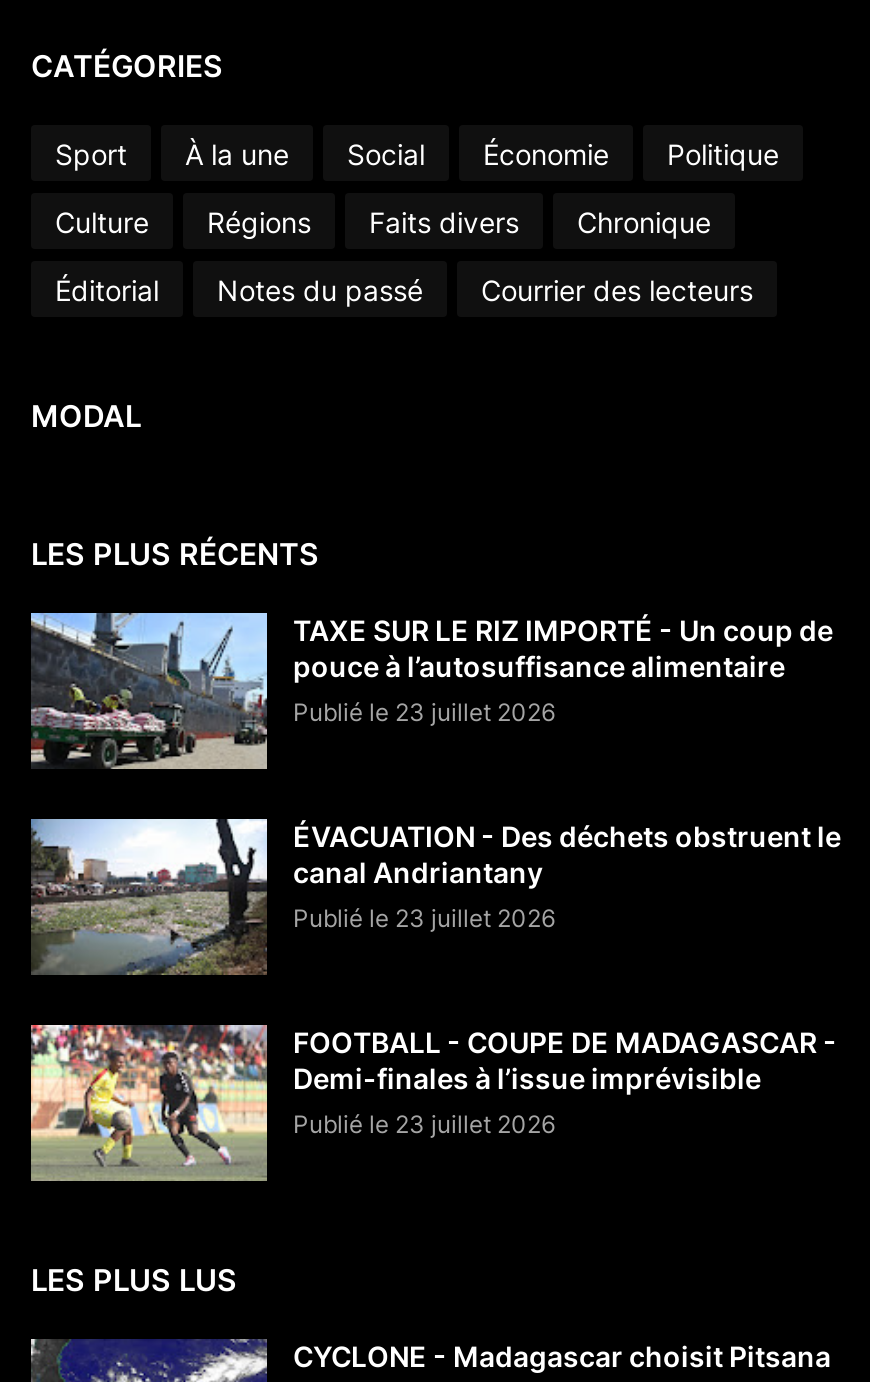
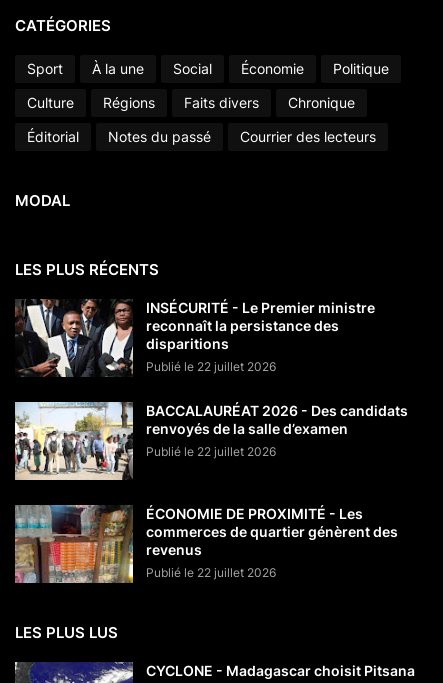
[29,610,833,772] [image] | TAXE SUR LE RIZ IMPORTÉ - Un coup de | pouce à l’autosuffisance alimentaire | Publié le 23 juillet 2026 -> [15,298,375,377] [image] | INSÉCURITÉ - Le Premier ministre | reconnaît la persistance des | disparitions | Publié le 22 juillet 2026
[31,816,841,976] [image] | ÉVACUATION - Des déchets obstruent le | canal Andriantany | Publié le 23 juillet 2026 -> [14,401,408,481] [image] | BACCALAURÉAT 2026 - Des candidats | renvoyés de la salle d’examen | Publié le 22 juillet 2026
[29,1022,837,1182] [image] | FOOTBALL - COUPE DE MADAGASCAR - | Demi-finales à l’issue imprévisible | Publié le 23 juillet 2026 -> [14,504,398,584] [image] | ÉCONOMIE DE PROXIMITÉ - Les | commerces de quartier génèrent des | revenus | Publié le 22 juillet 2026

